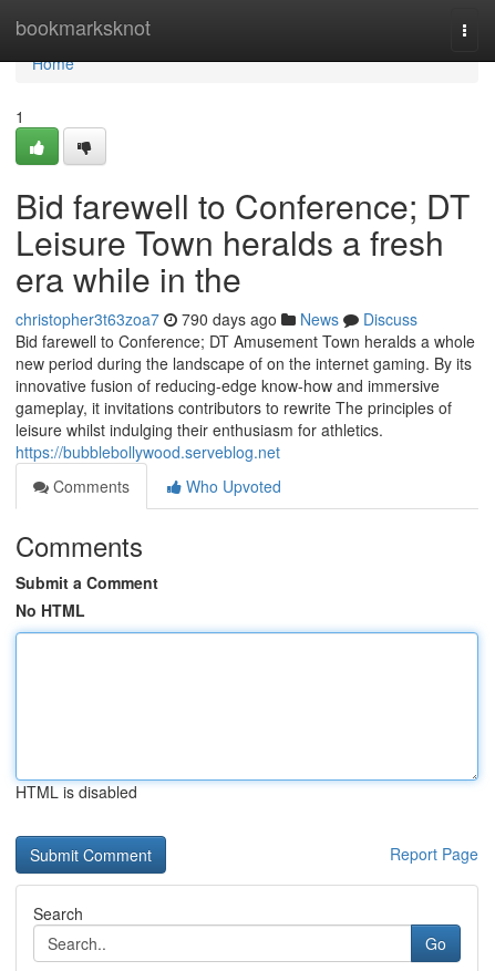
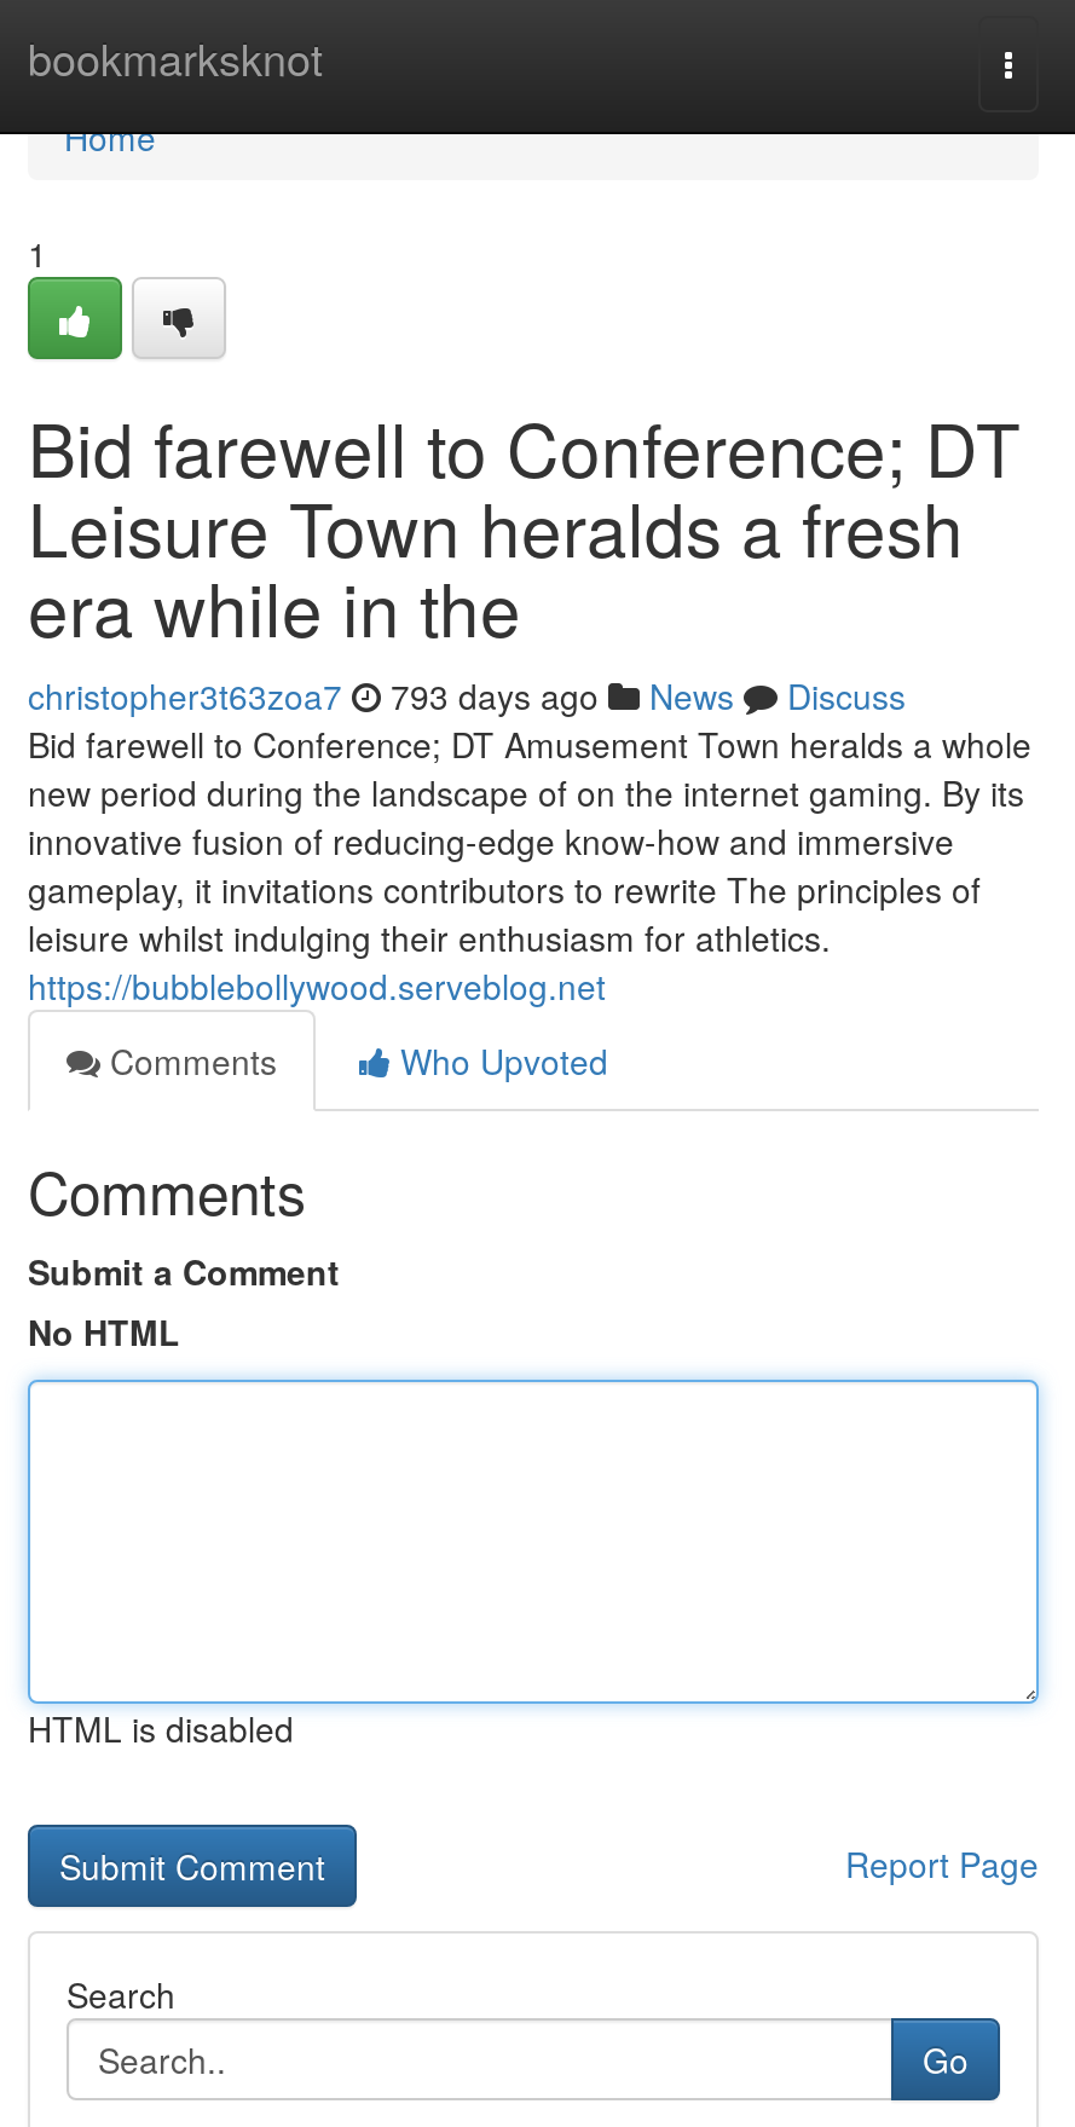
[16,308,417,330] christopher3t63zoa7 790 days ago News Discuss -> [28,671,906,719] christopher3t63zoa7 793 days ago News Discuss

